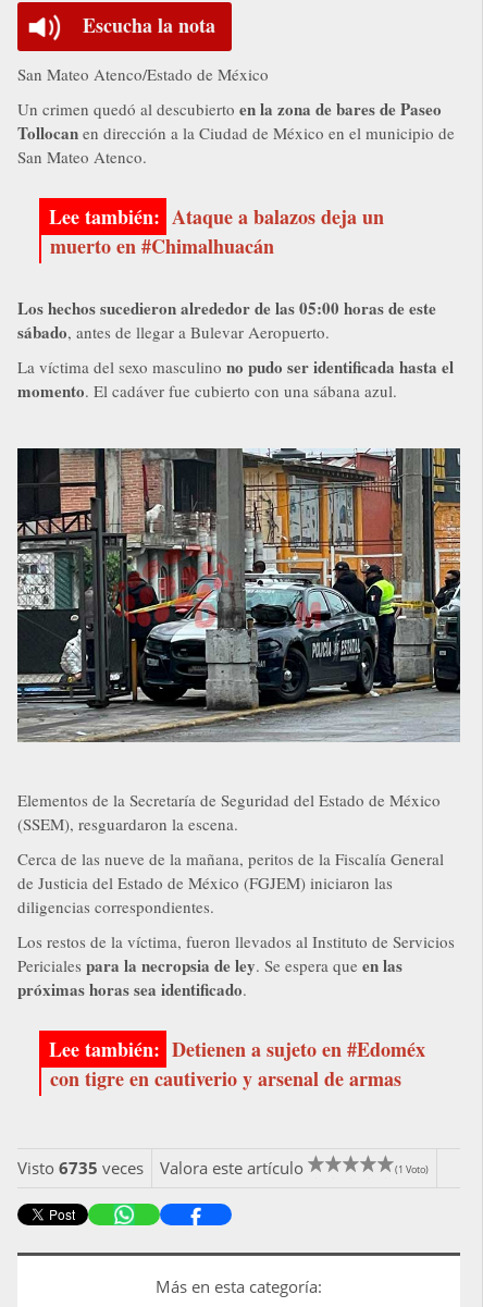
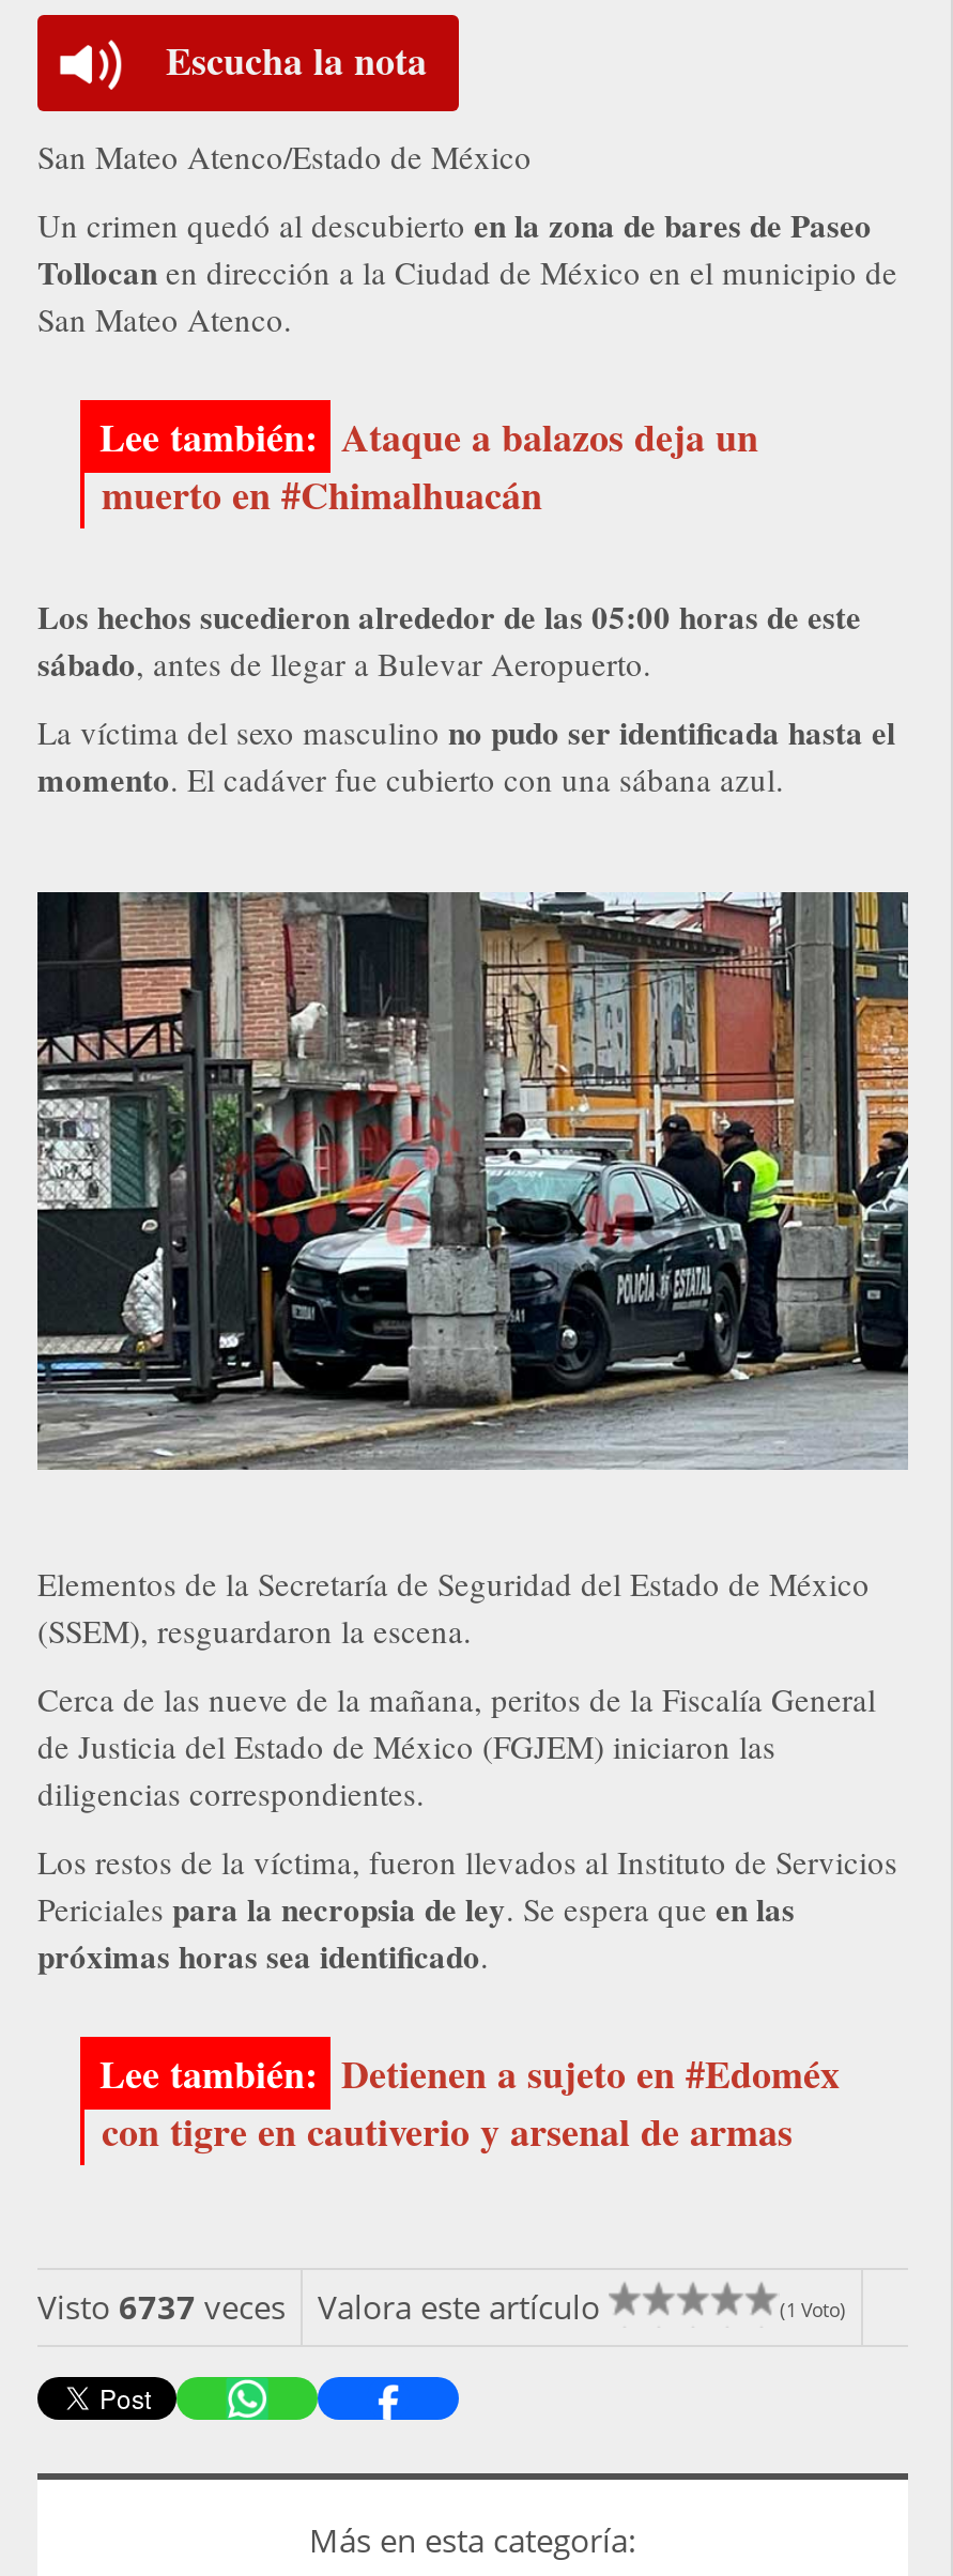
[17,1157,304,1179] Visto 6735 veces Valora este artículo -> [37,2285,600,2328] Visto 6737 veces Valora este artículo

